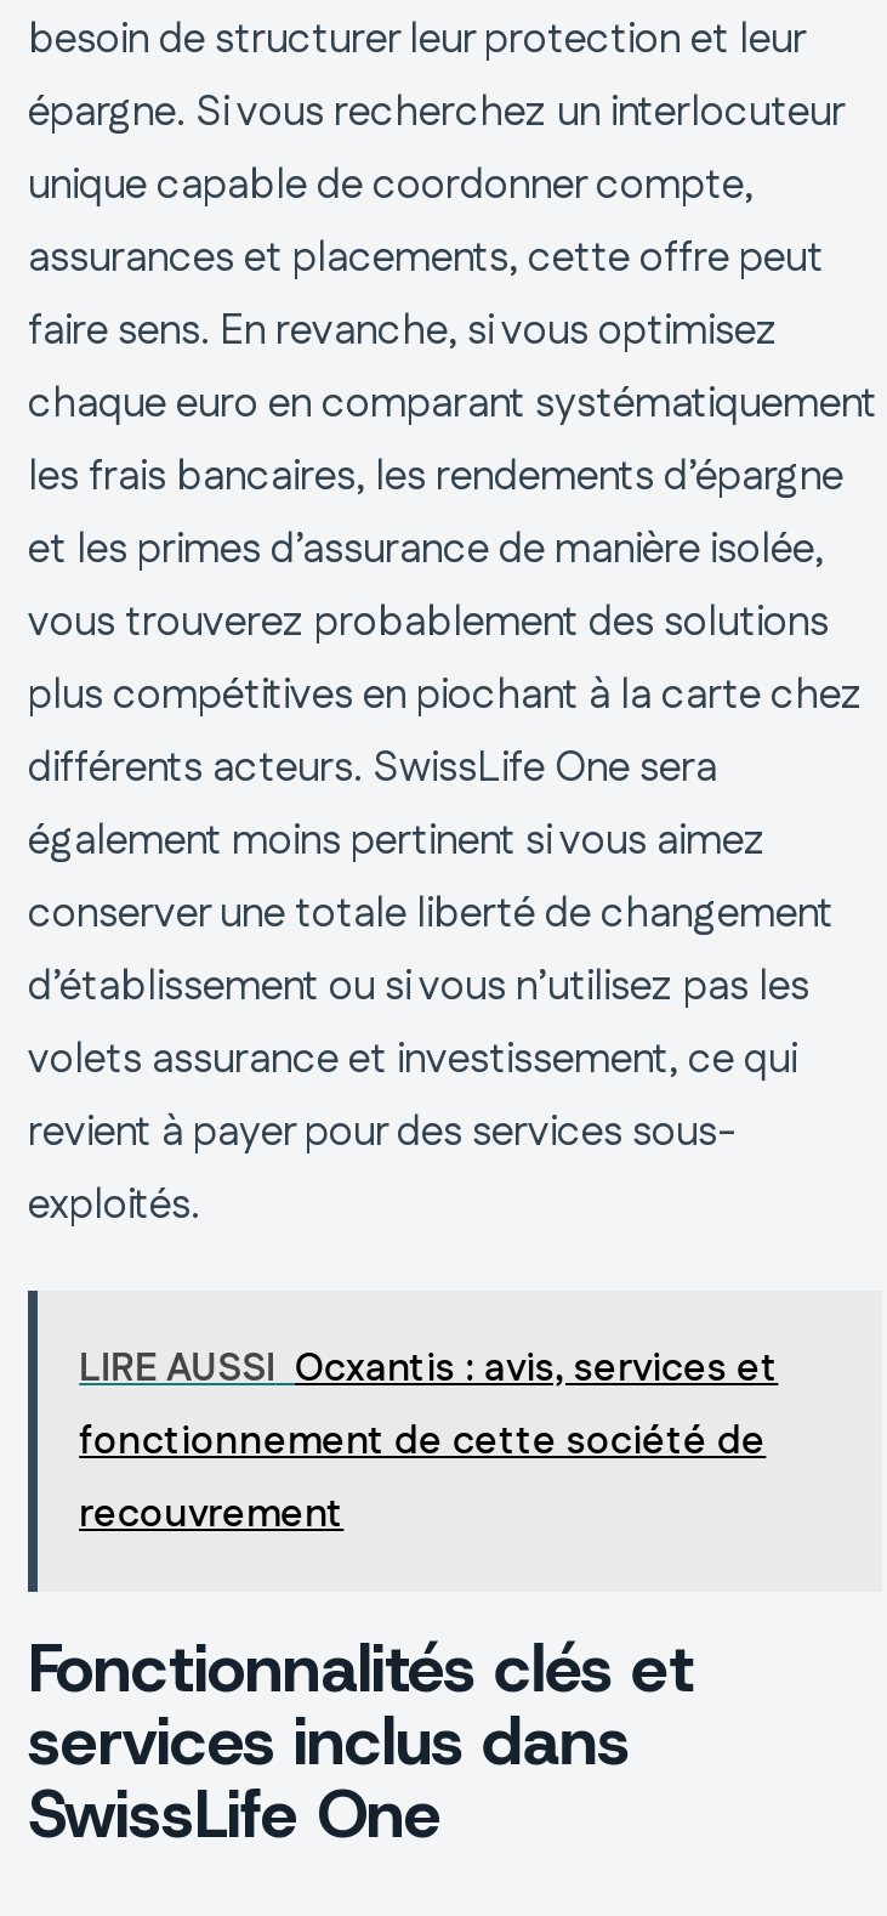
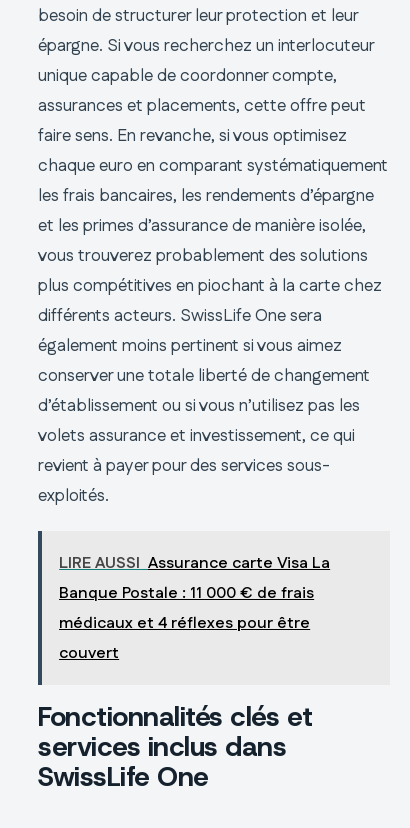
[79,1341,778,1542] LIRE AUSSI Ocxantis : avis, services et | fonctionnement de cette société de | recouvrement -> [59,552,330,665] LIRE AUSSI Assurance carte Visa La | Banque Postale : 11 000 € de frais | médicaux et 4 réflexes pour être | couvert

